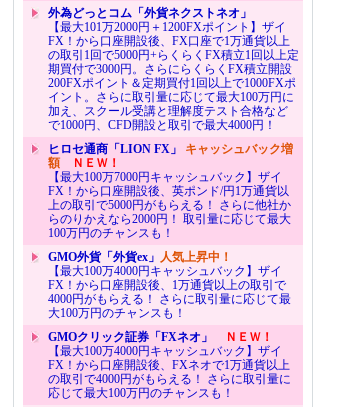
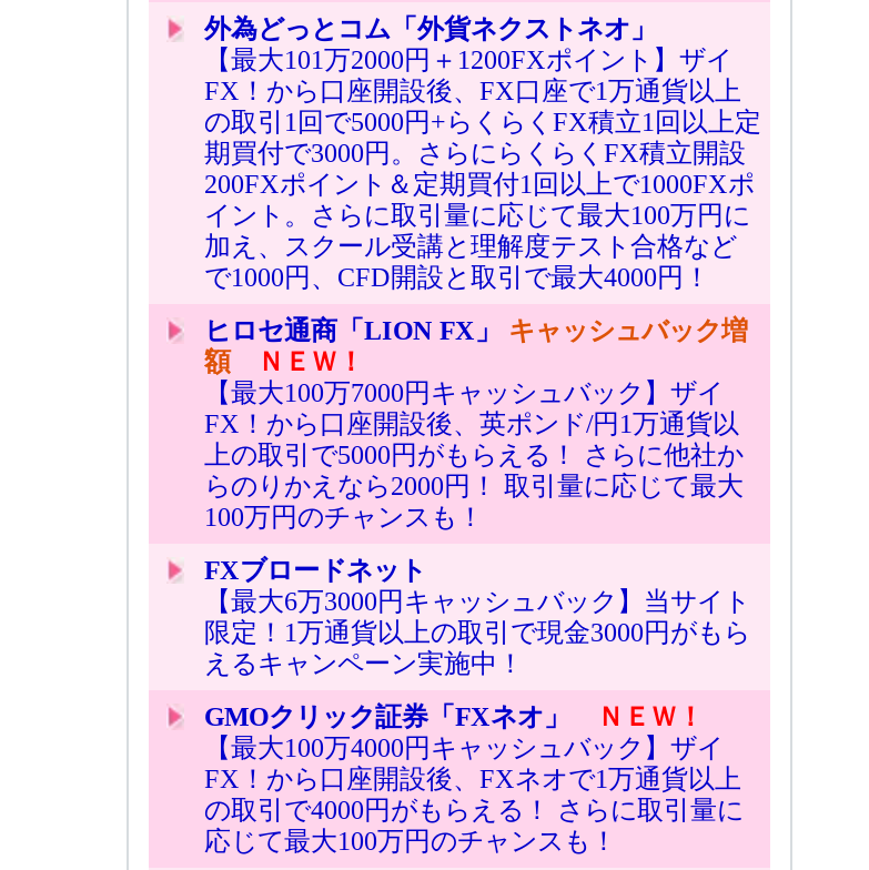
[48,250,291,320] GMO外貨「外貨ex」人気上昇中！ | 【最大100万4000円キャッシュバック】ザイ | FX！から口座開設後、1万通貨以上の取引で | 4000円がもらえる！ さらに取引量に応じて最 | 大100万円のチャンスも！ -> [204,555,750,680] FXブロードネット | 【最大6万3000円キャッシュバック】当サイト | 限定！1万通貨以上の取引で現金3000円がもら | えるキャンペーン実施中！

